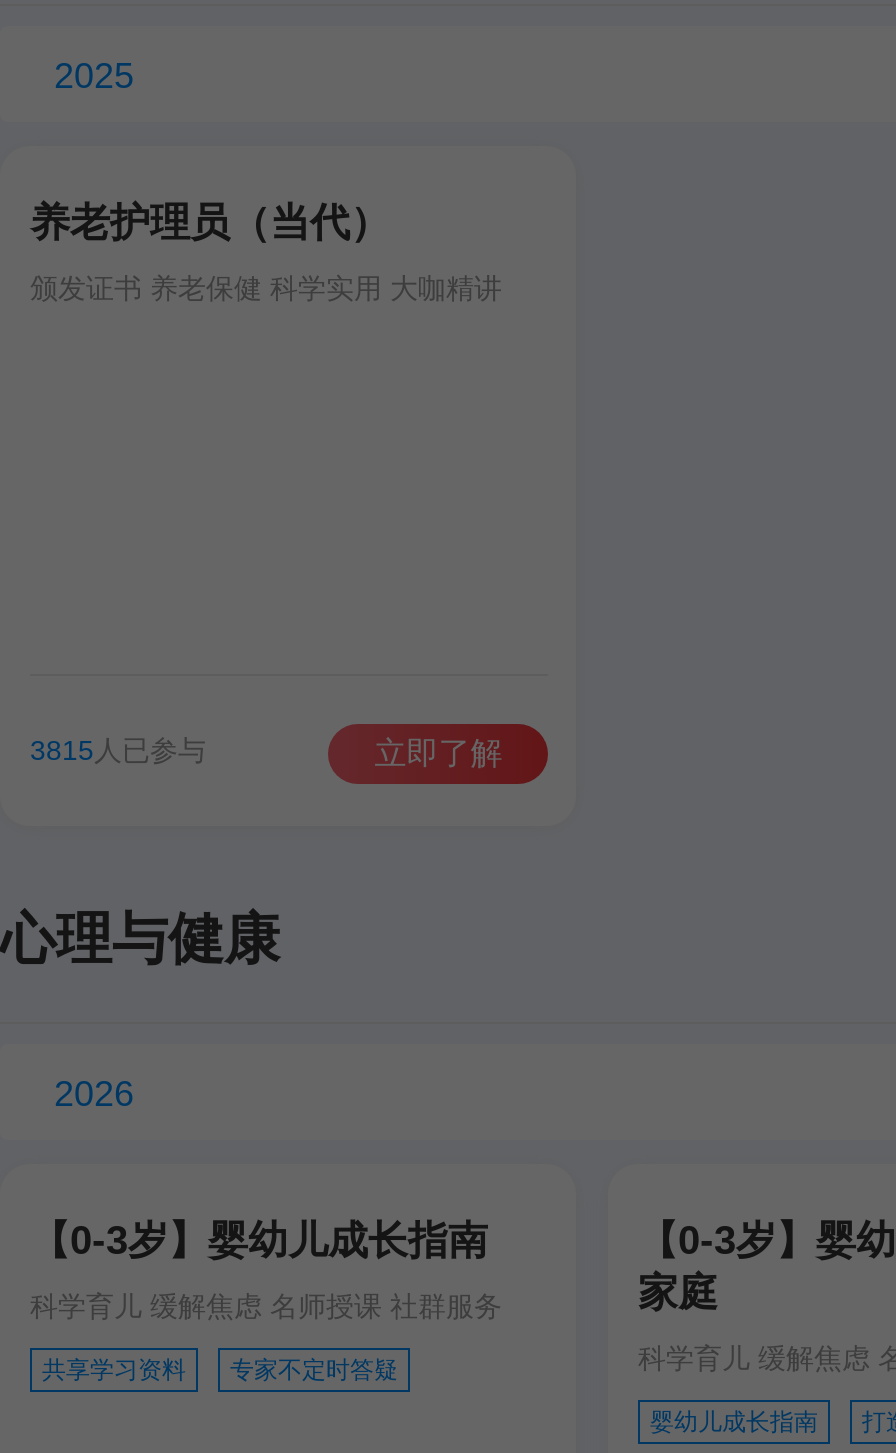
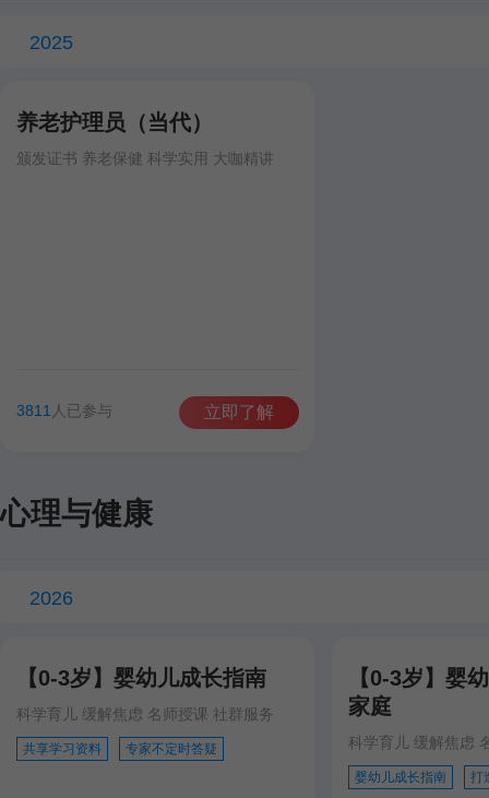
[30,734,206,766] 3815人已参与 -> [16,402,112,419] 3811人已参与

